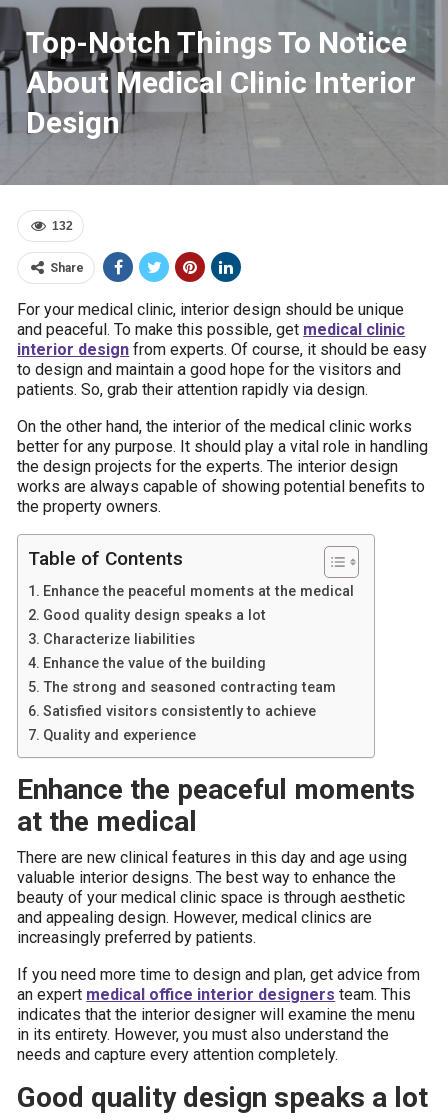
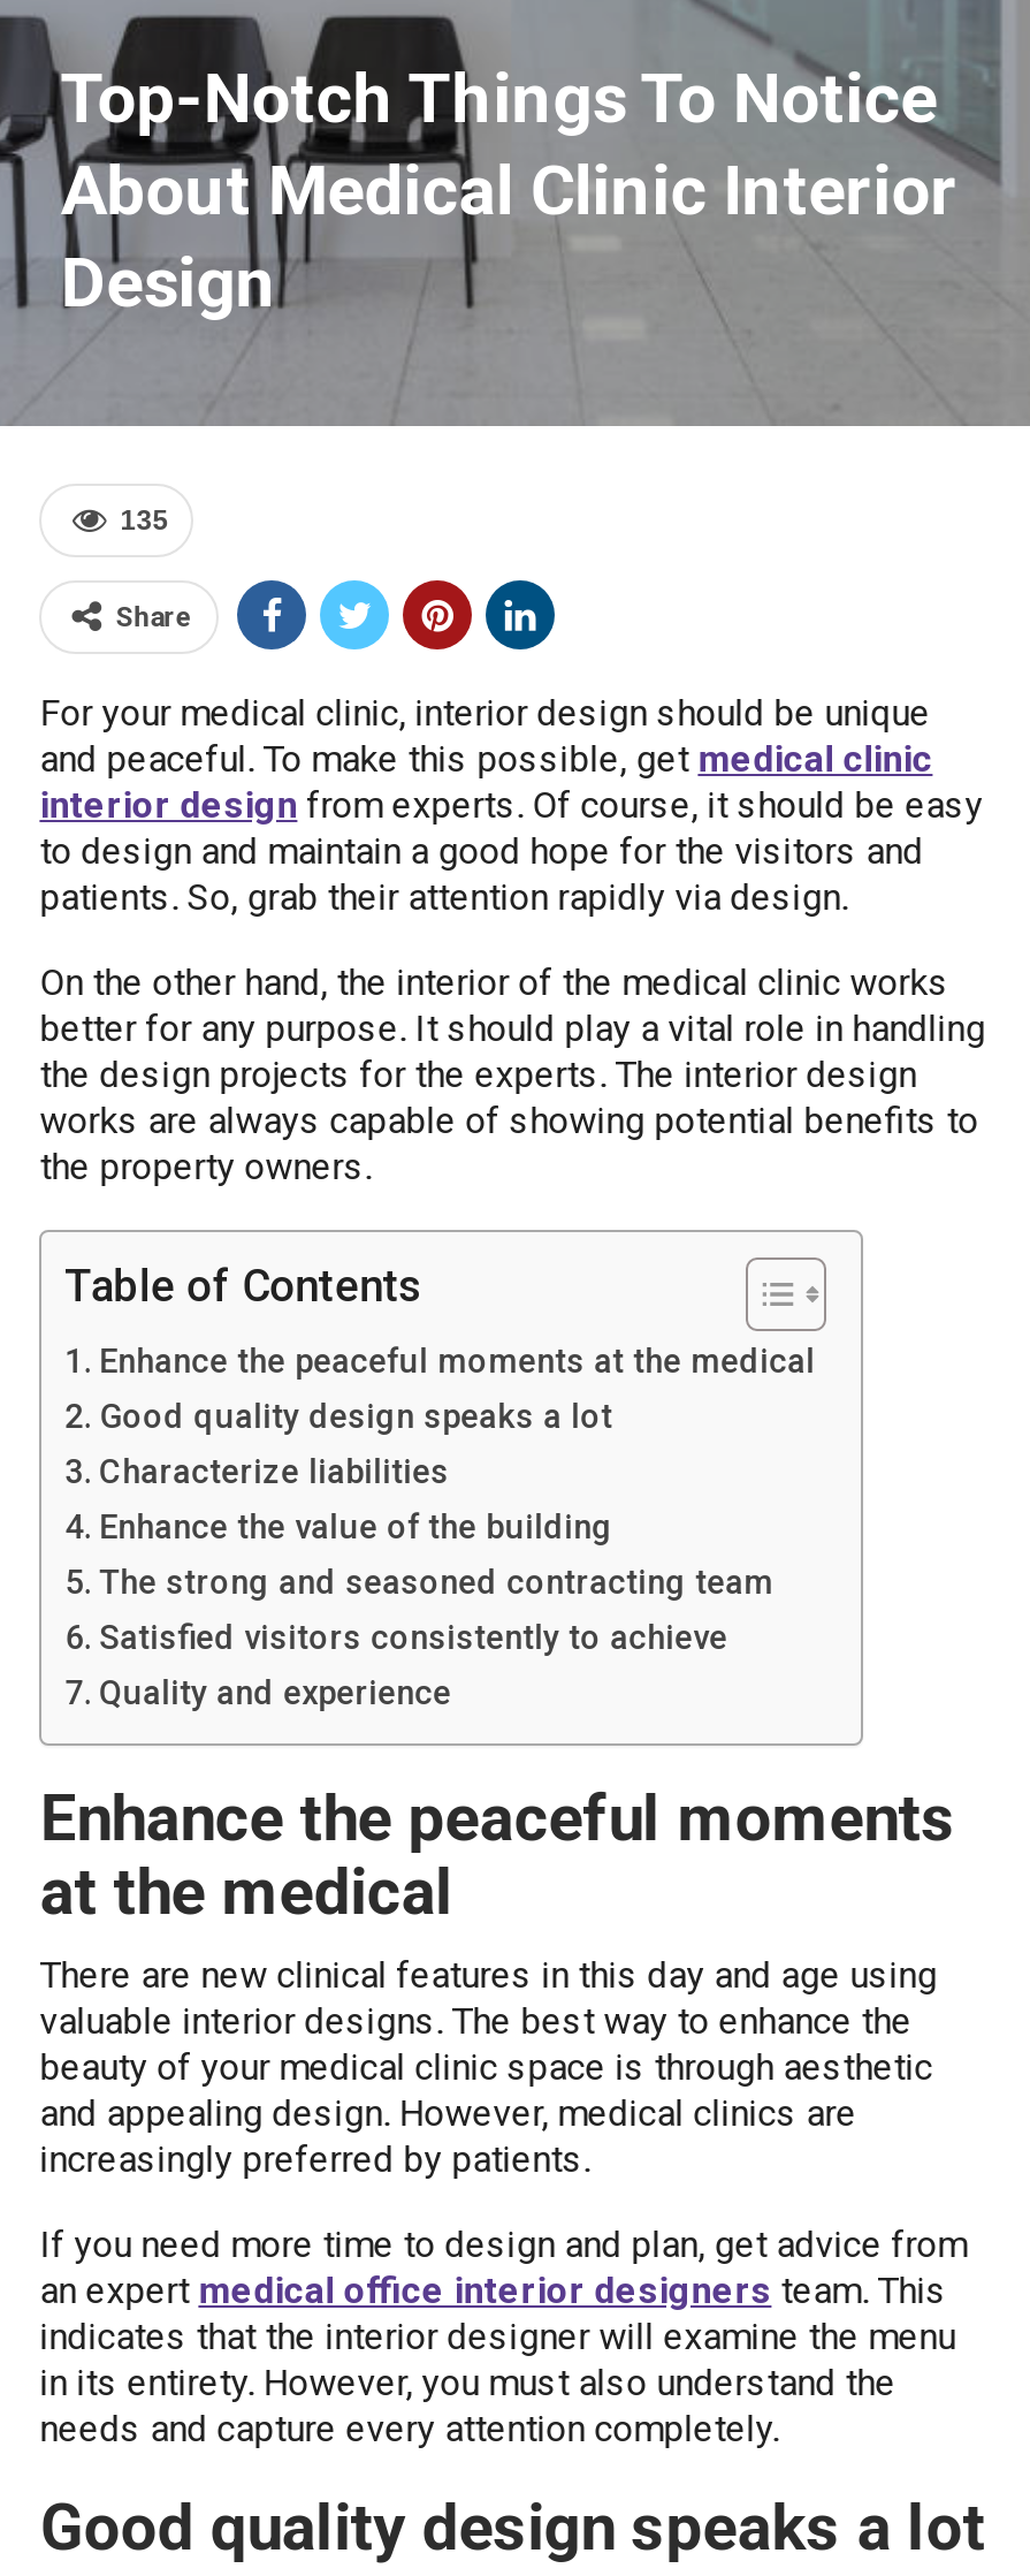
[52,219,73,233] 132 -> [120,504,168,537] 135

